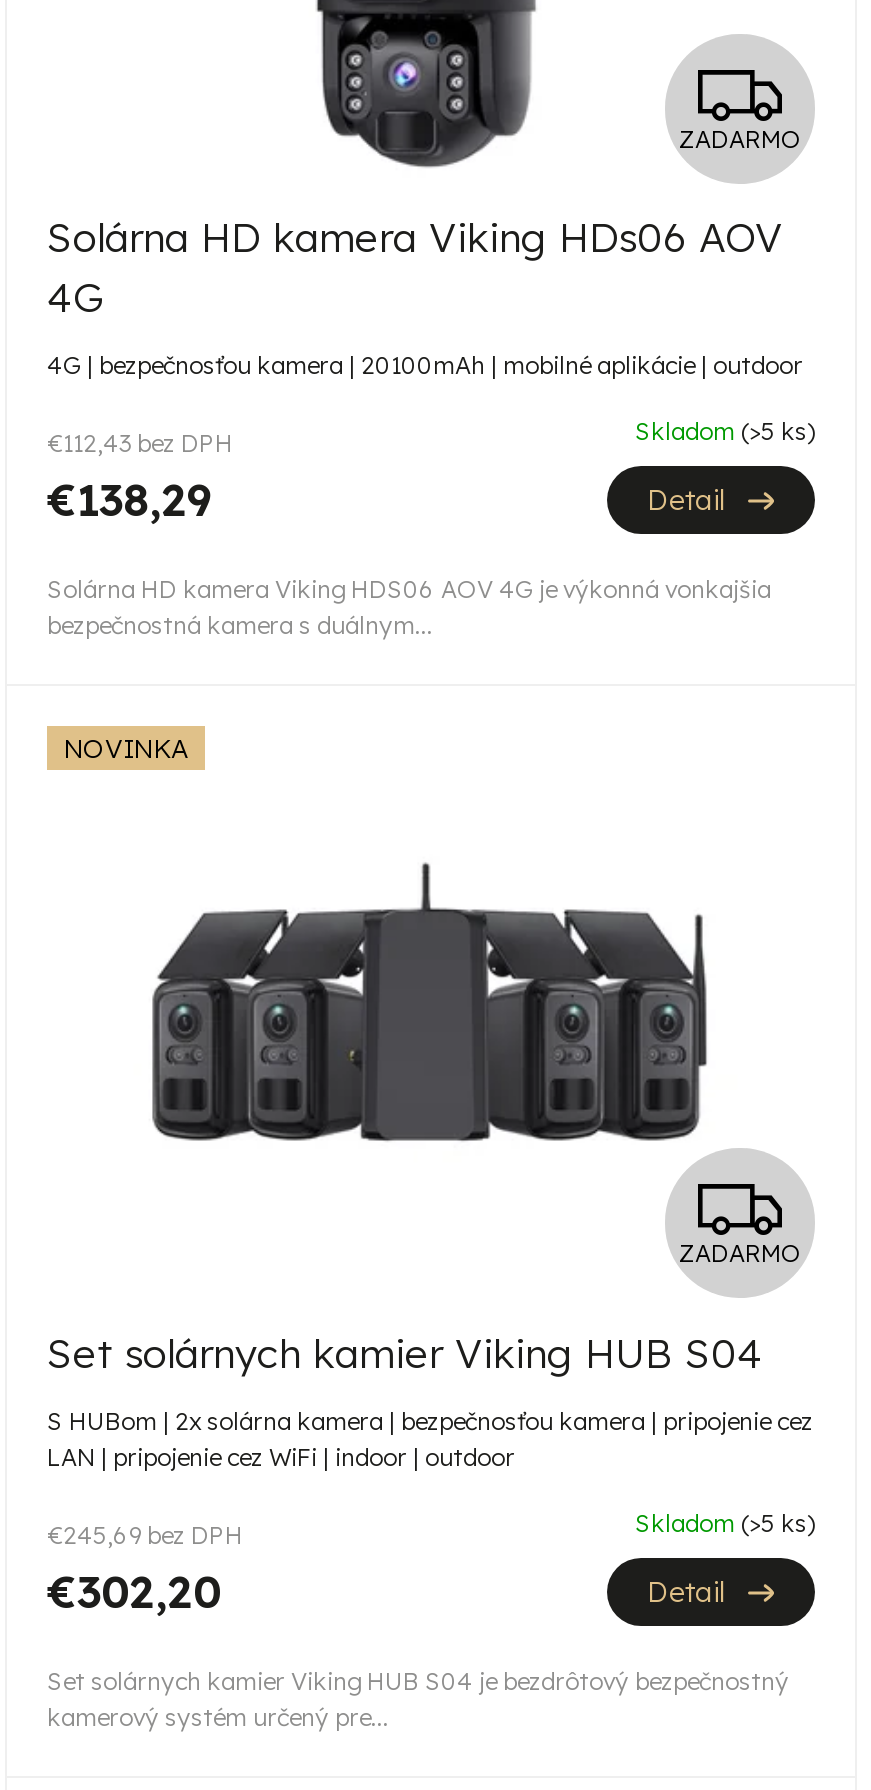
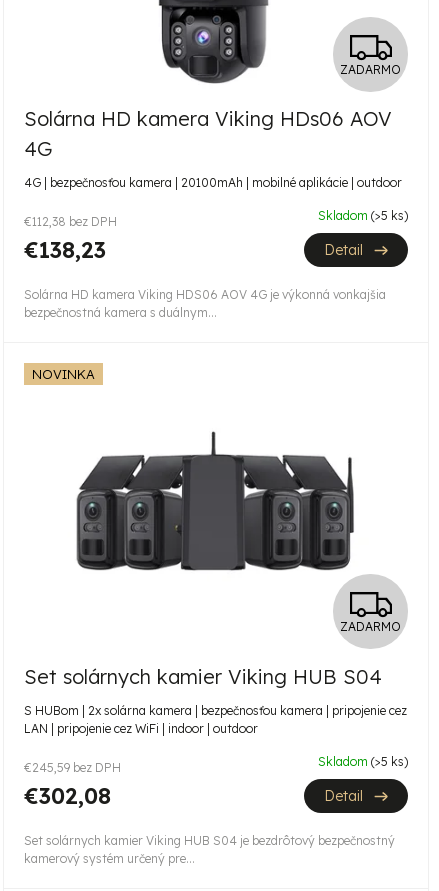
[47,428,233,458] €112,43 bez DPH -> [24,214,117,229] €112,38 bez DPH
[47,472,213,528] €138,29 -> [24,236,106,264] €138,23
[47,1520,243,1550] €245,69 bez DPH -> [24,760,121,775] €245,59 bez DPH
[47,1564,221,1620] €302,20 -> [24,782,111,810] €302,08

